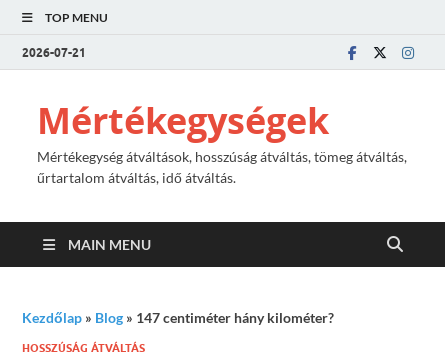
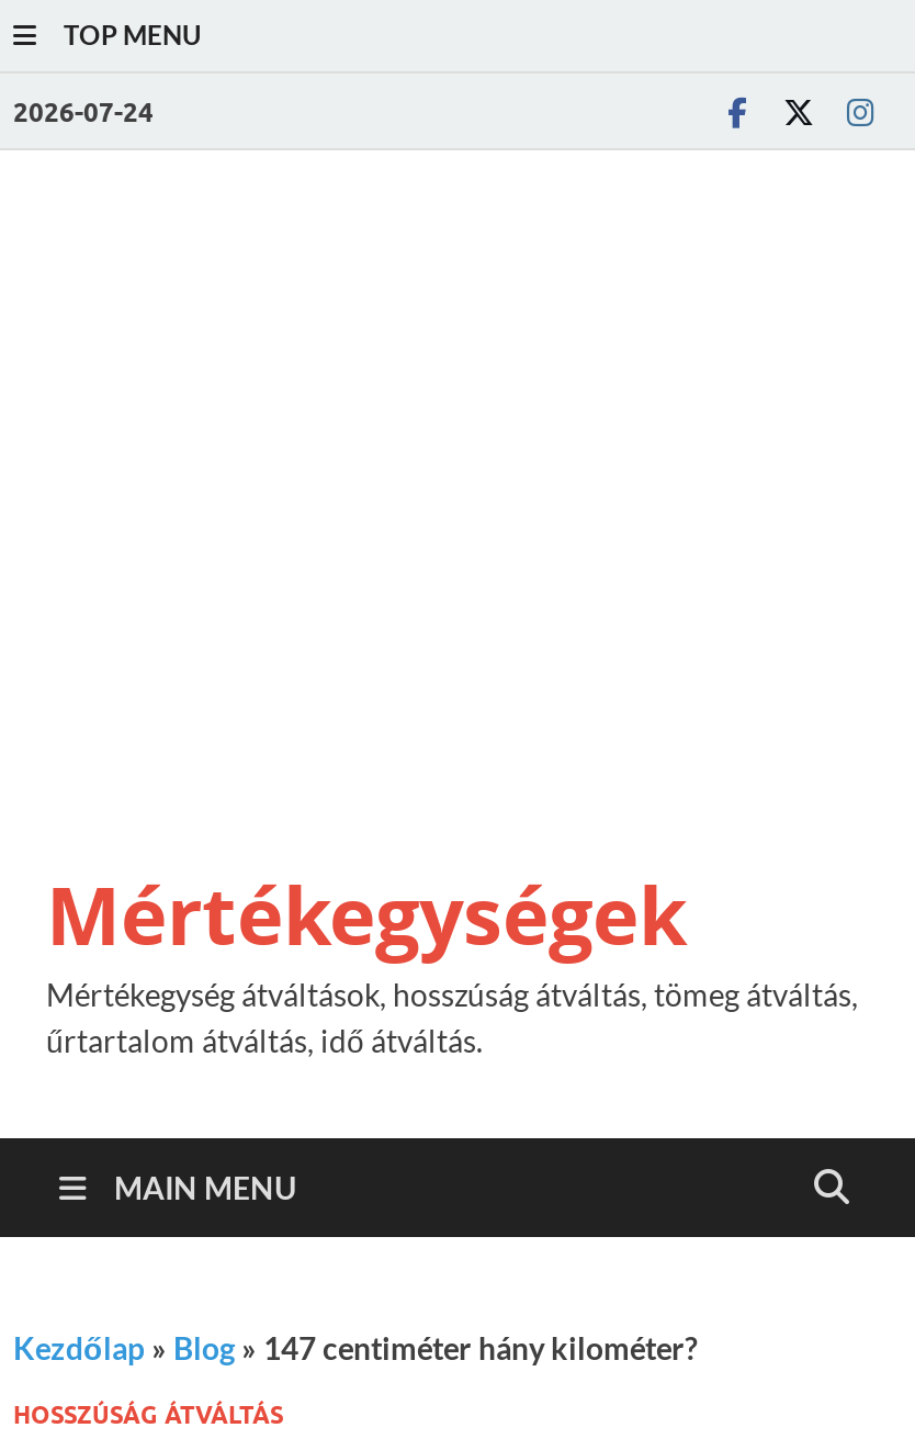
[22,44,86,59] 2026-07-21 -> [13,94,154,127] 2026-07-24

